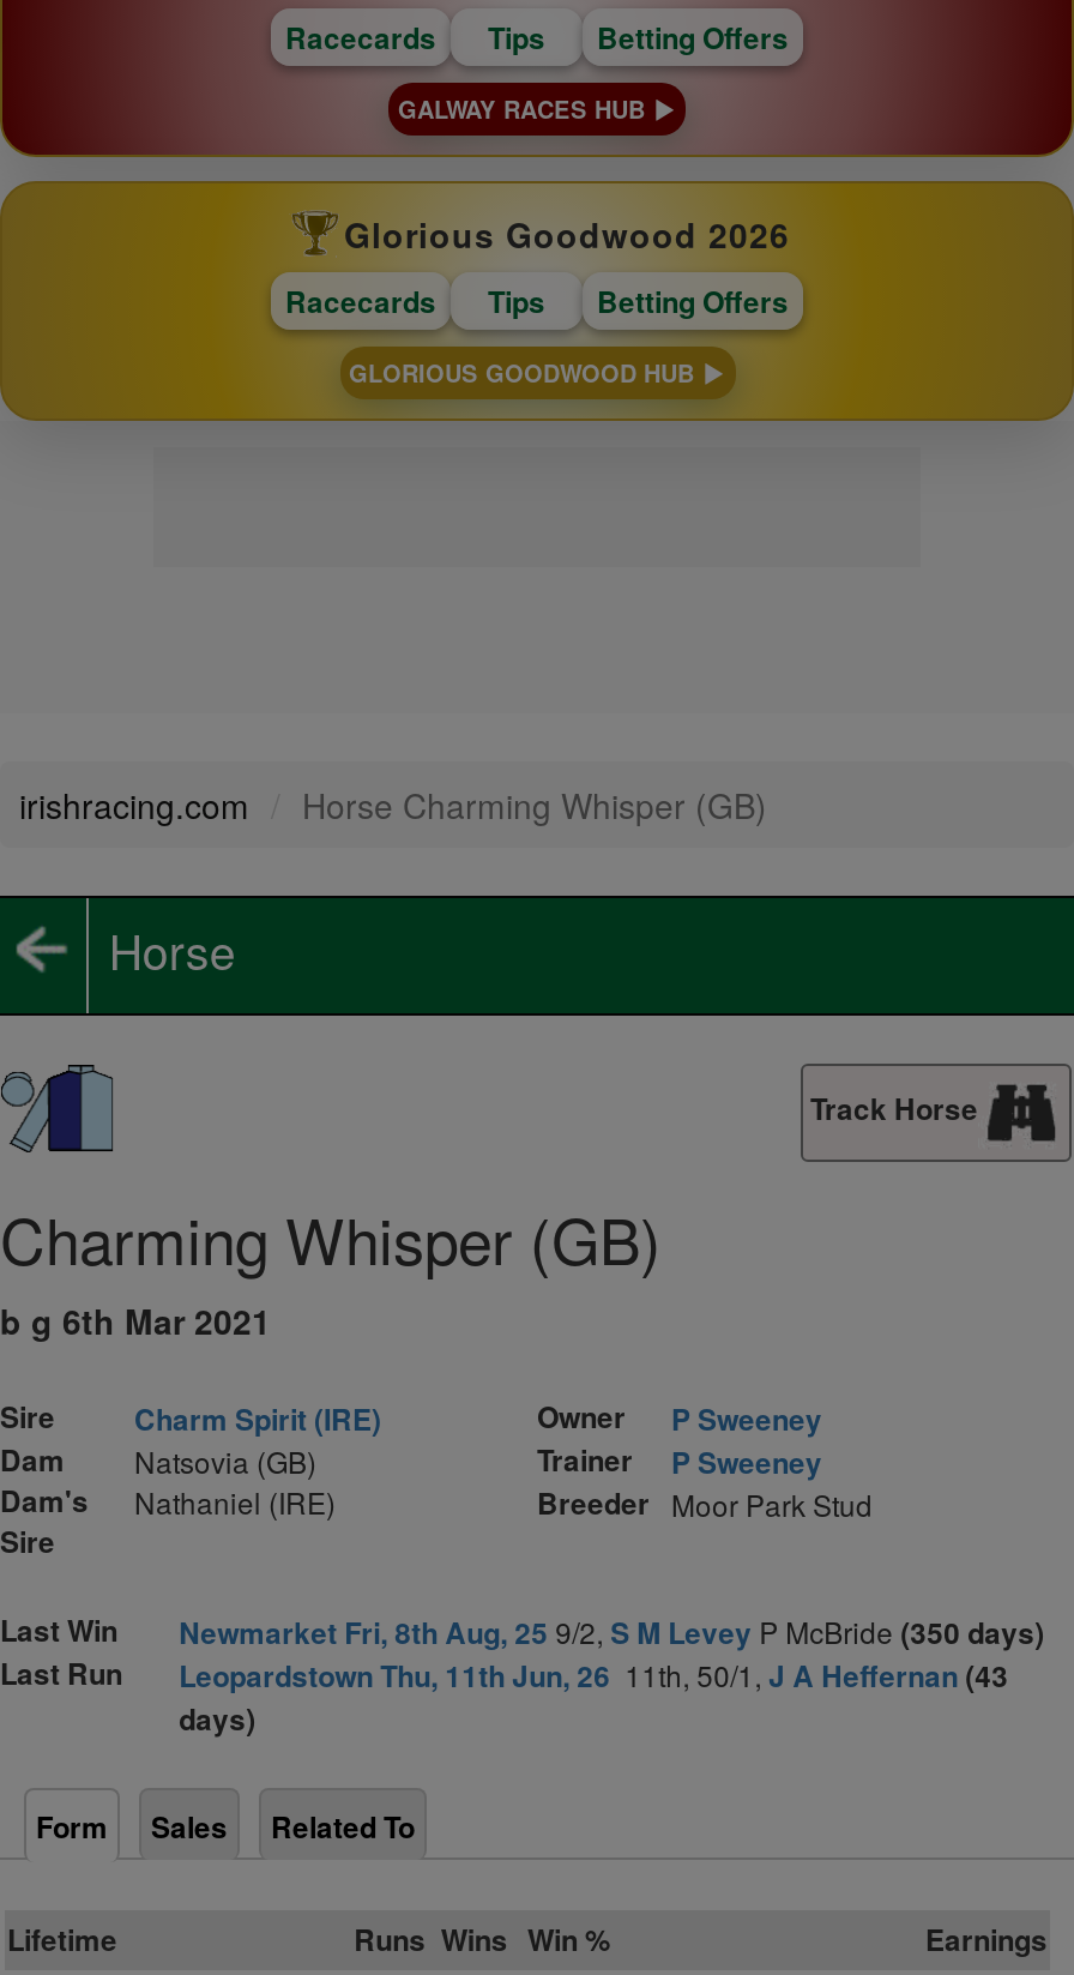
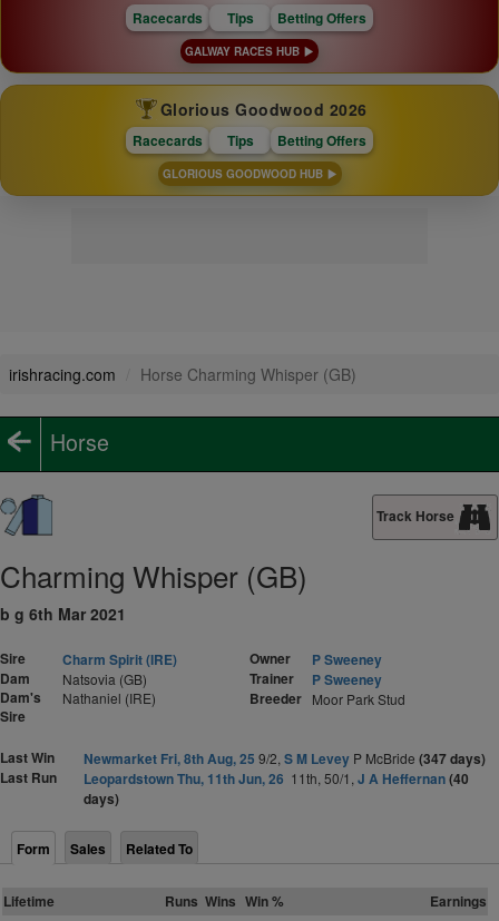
[179,1610,1045,1654] Newmarket Fri, 8th Aug, 25 9/2, S M Levey P McBride (350 days) -> [83,748,485,768] Newmarket Fri, 8th Aug, 25 9/2, S M Levey P McBride (347 days)
[179,1654,1009,1697] Leopardstown Thu, 11th Jun, 26 11th, 50/1, J A Heffernan (43 -> [83,768,469,788] Leopardstown Thu, 11th Jun, 26 11th, 50/1, J A Heffernan (40

